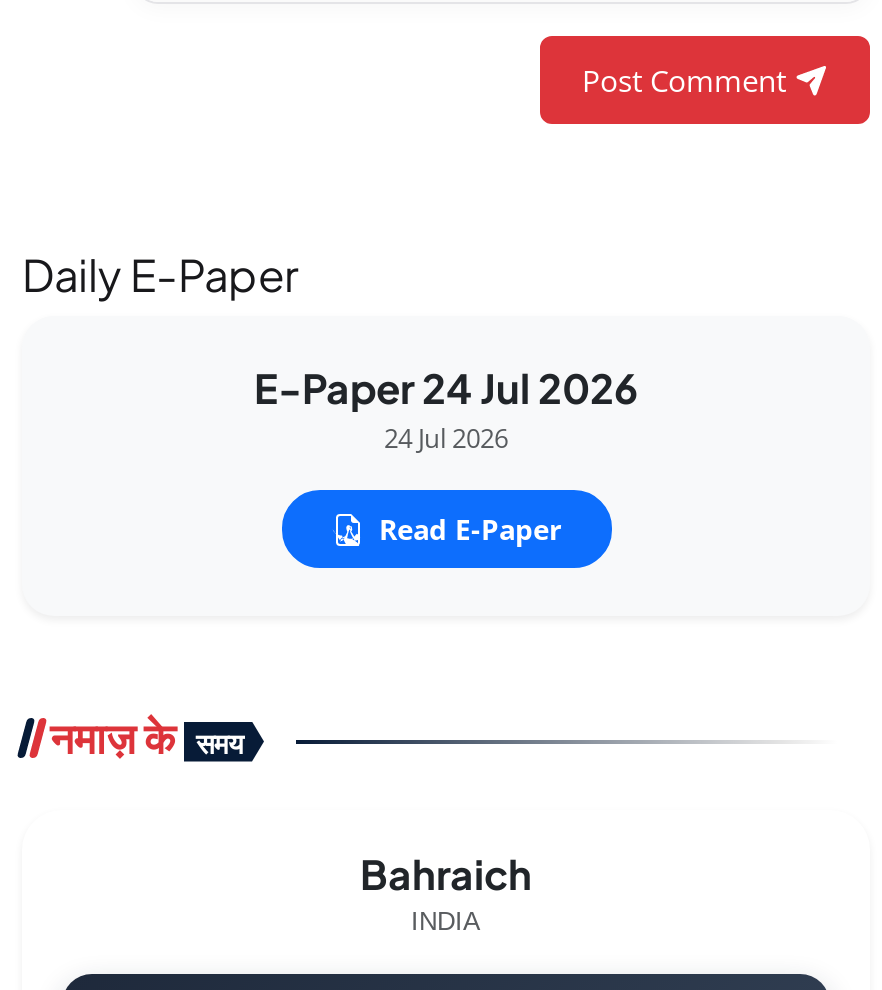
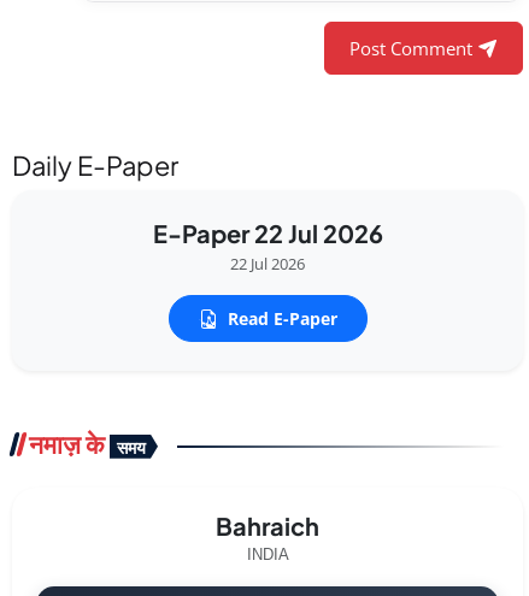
[254,362,638,412] E-Paper 24 Jul 2026 -> [152,218,383,248] E-Paper 22 Jul 2026
[384,420,508,456] 24 Jul 2026 -> [230,253,305,275] 22 Jul 2026

